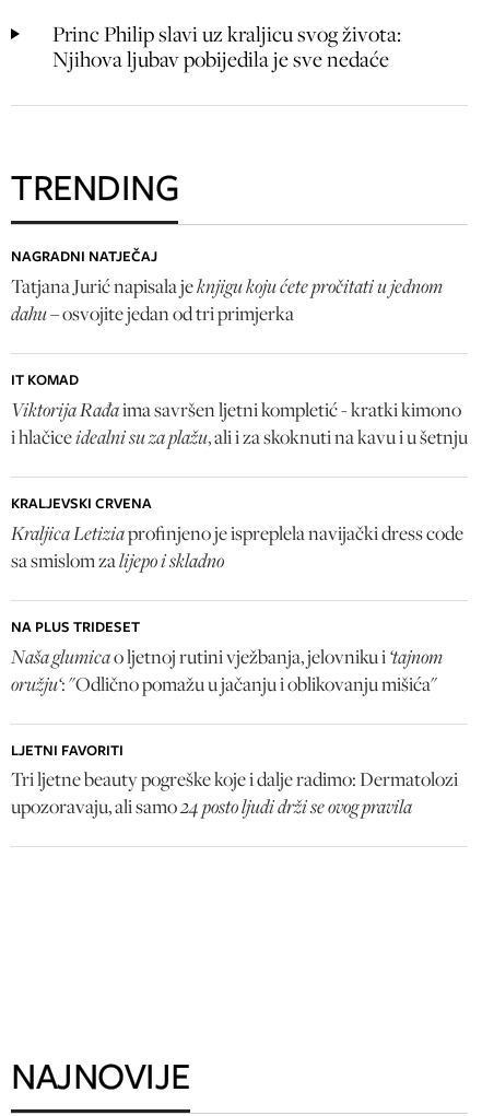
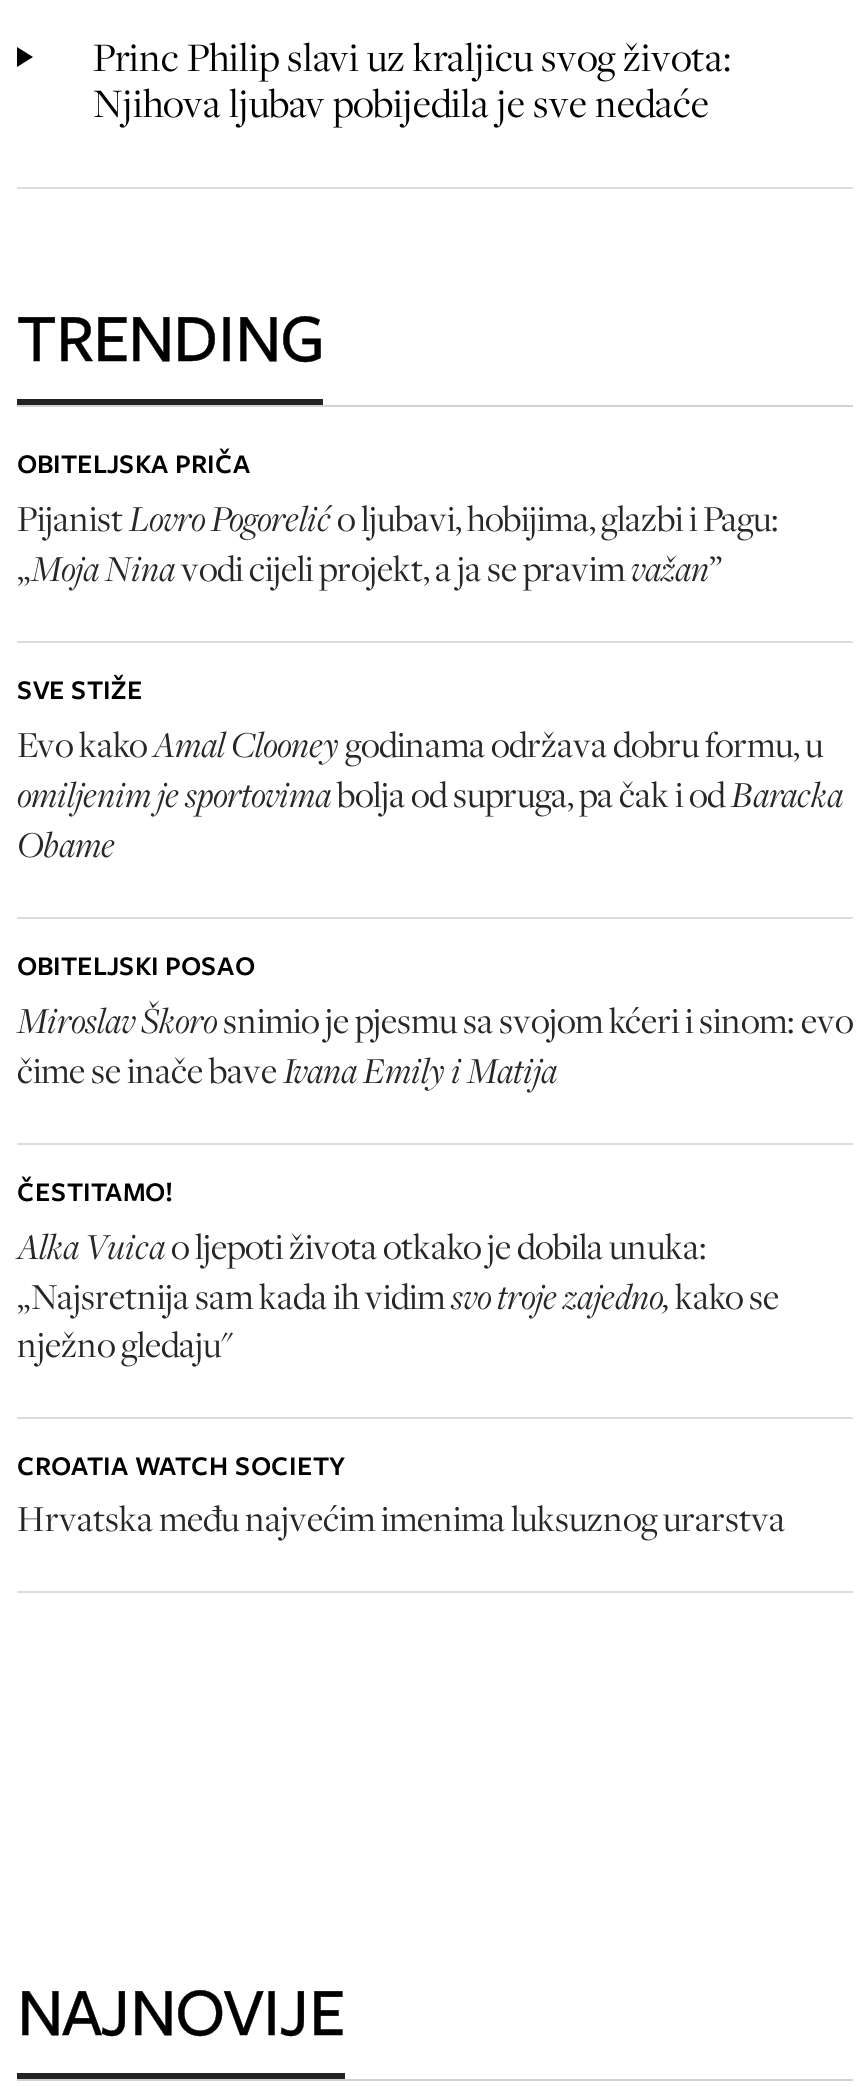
[11,246,443,326] NAGRADNI NATJEČAJ | Tatjana Jurić napisala jeknjigu koju ćete pročitati u jednom | dahu– osvojite jedan od tri primjerka -> [17,445,779,591] OBITELJSKA PRIČA | Pijanist Lovro Pogorelićo ljubavi, hobijima, glazbi i Pagu: | „Moja Ninavodi cijeli projekt, a ja se pravim važan”
[11,369,468,449] IT KOMAD | Viktorija Rađaima savršen ljetni kompletić - kratki kimono | i hlačiceidealni su za plažu, ali i za skoknuti na kavu i u šetnju -> [17,671,843,867] SVE STIŽE | Evo kakoAmal Clooneygodinama održava dobru formu, u | omiljenim je sportovimabolja od supruga, pa čak i od Baracka | Obame
[11,493,463,573] KRALJEVSKI CRVENA | Kraljica Letiziaprofinjeno je ispreplela navijački dress code | sa smislom za lijepo i skladno -> [17,947,853,1093] OBITELJSKI POSAO | Miroslav Škorosnimio je pjesmu sa svojom kćeri i sinom: evo | čime se inače bave Ivana Emily i Matija
[11,616,443,696] NA PLUS TRIDESET | Naša glumicao ljetnoj rutini vježbanja, jelovniku i ‘tajnom | oružju‘: "Odlično pomažu u jačanju i oblikovanju mišića" -> [17,1173,779,1367] ČESTITAMO! | Alka Vuicao ljepoti života otkako je dobila unuka: | „Najsretnija sam kada ih vidimsvo troje zajedno,kako se | nježno gledaju"
[11,740,458,819] LJETNI FAVORITI | Tri ljetne beauty pogreške koje i dalje radimo: Dermatolozi | upozoravaju, ali samo24 posto ljudi drži se ovog pravila -> [17,1447,785,1541] CROATIA WATCH SOCIETY | Hrvatska među najvećim imenima luksuznog urarstva

